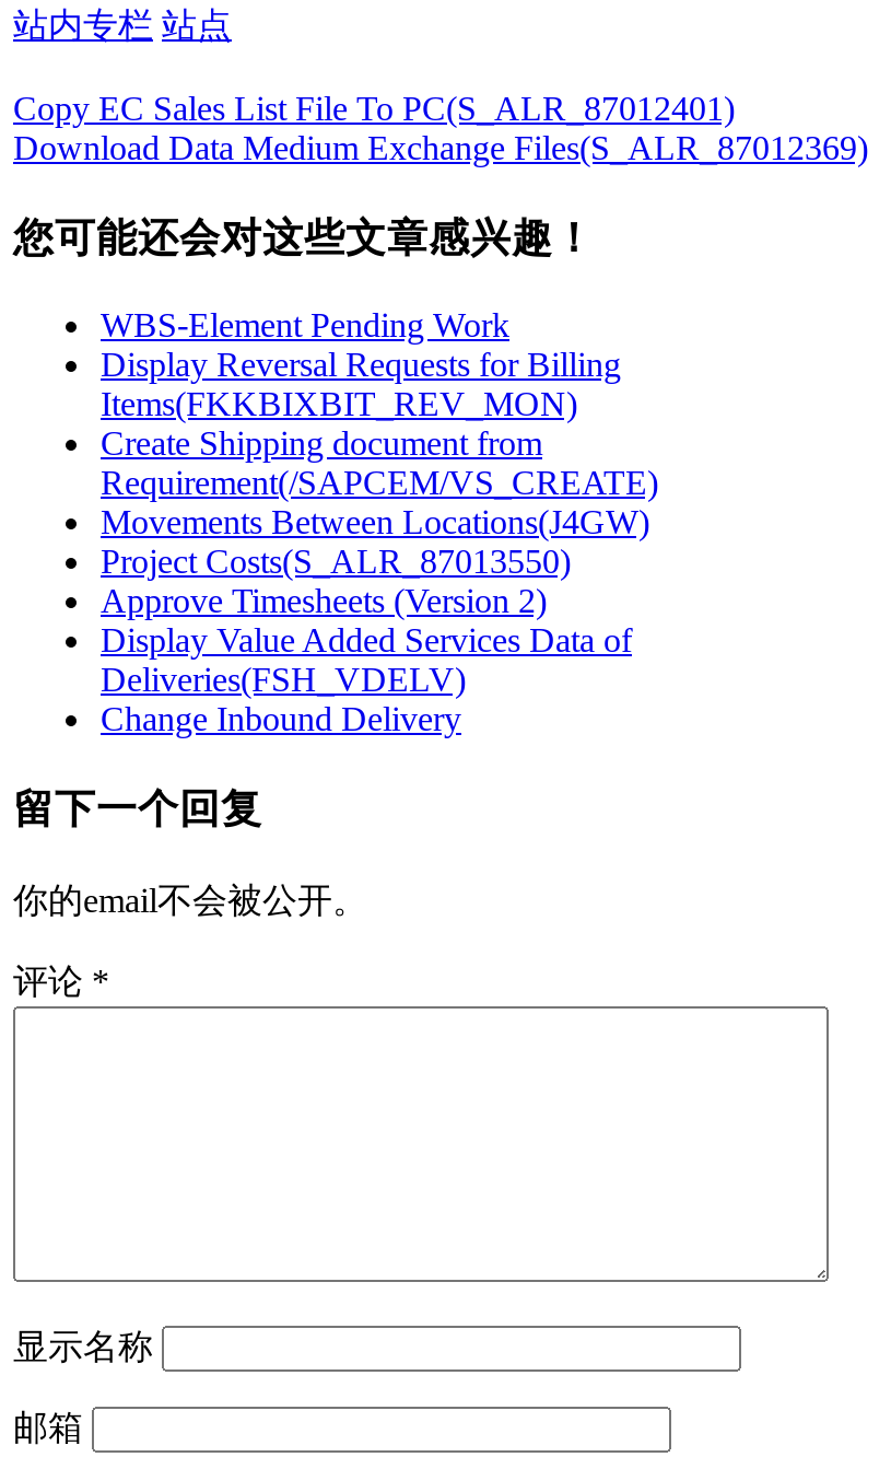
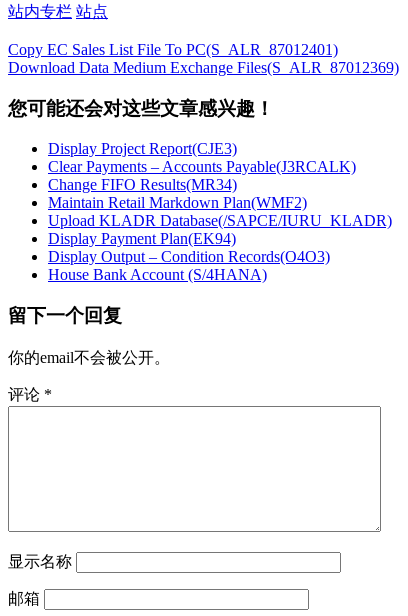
[101,307,658,738] WBS-Element Pending Work | Display Reversal Requests for Billing | Items(FKKBIXBIT_REV_MON) | Create Shipping document from | Requirement(/SAPCEM/VS_CREATE) | Movements Between Locations(J4GW) | Project Costs(S_ALR_87013550) | Approve Timesheets (Version 2) | Display Value Added Services Data of | Deliveries(FSH_VDELV) | Change Inbound Delivery -> [48,140,392,283] Display Project Report(CJE3) | Clear Payments – Accounts Payable(J3RCALK) | Change FIFO Results(MR34) | Maintain Retail Markdown Plan(WMF2) | Upload KLADR Database(/SAPCE/IURU_KLADR) | Display Payment Plan(EK94) | Display Output – Condition Records(O4O3) | House Bank Account (S/4HANA)

